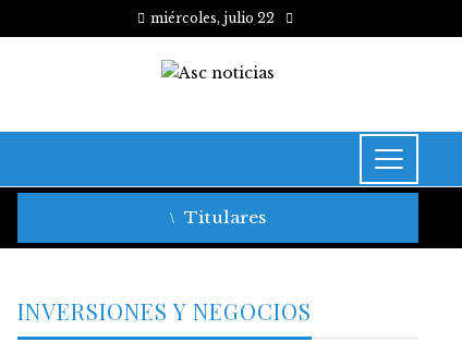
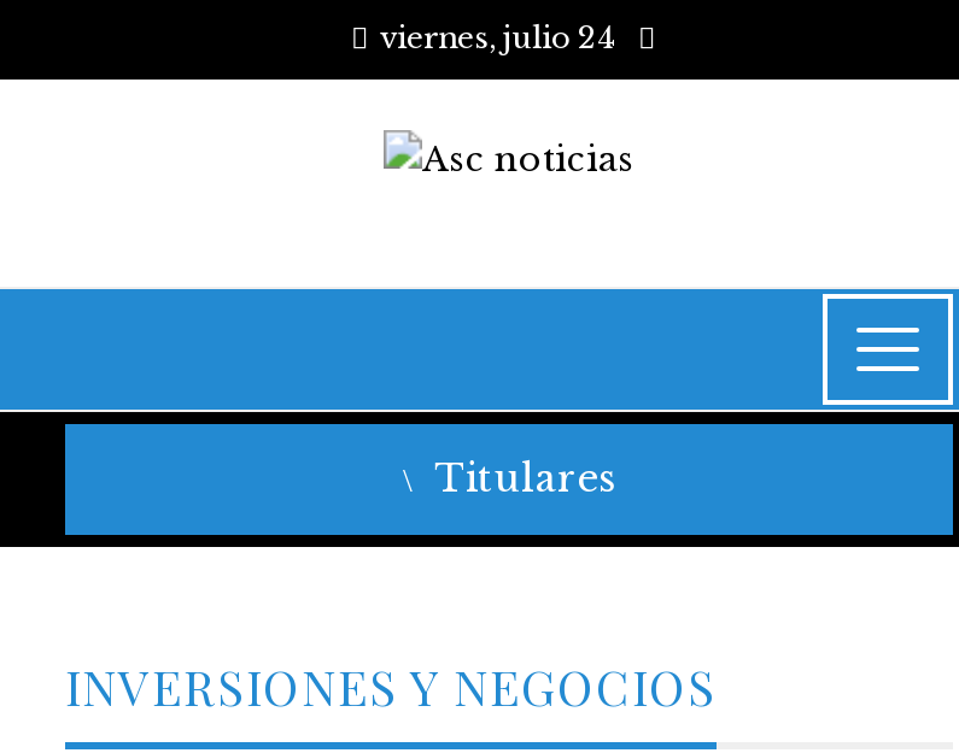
[150,10,275,26] miércoles, julio 22 -> [380,19,614,55] viernes, julio 24

